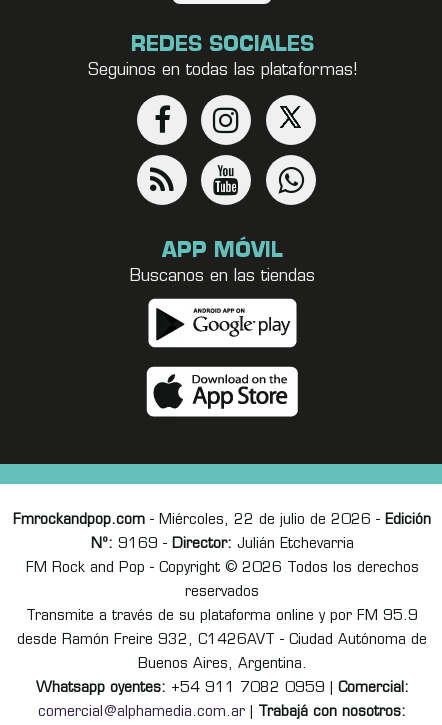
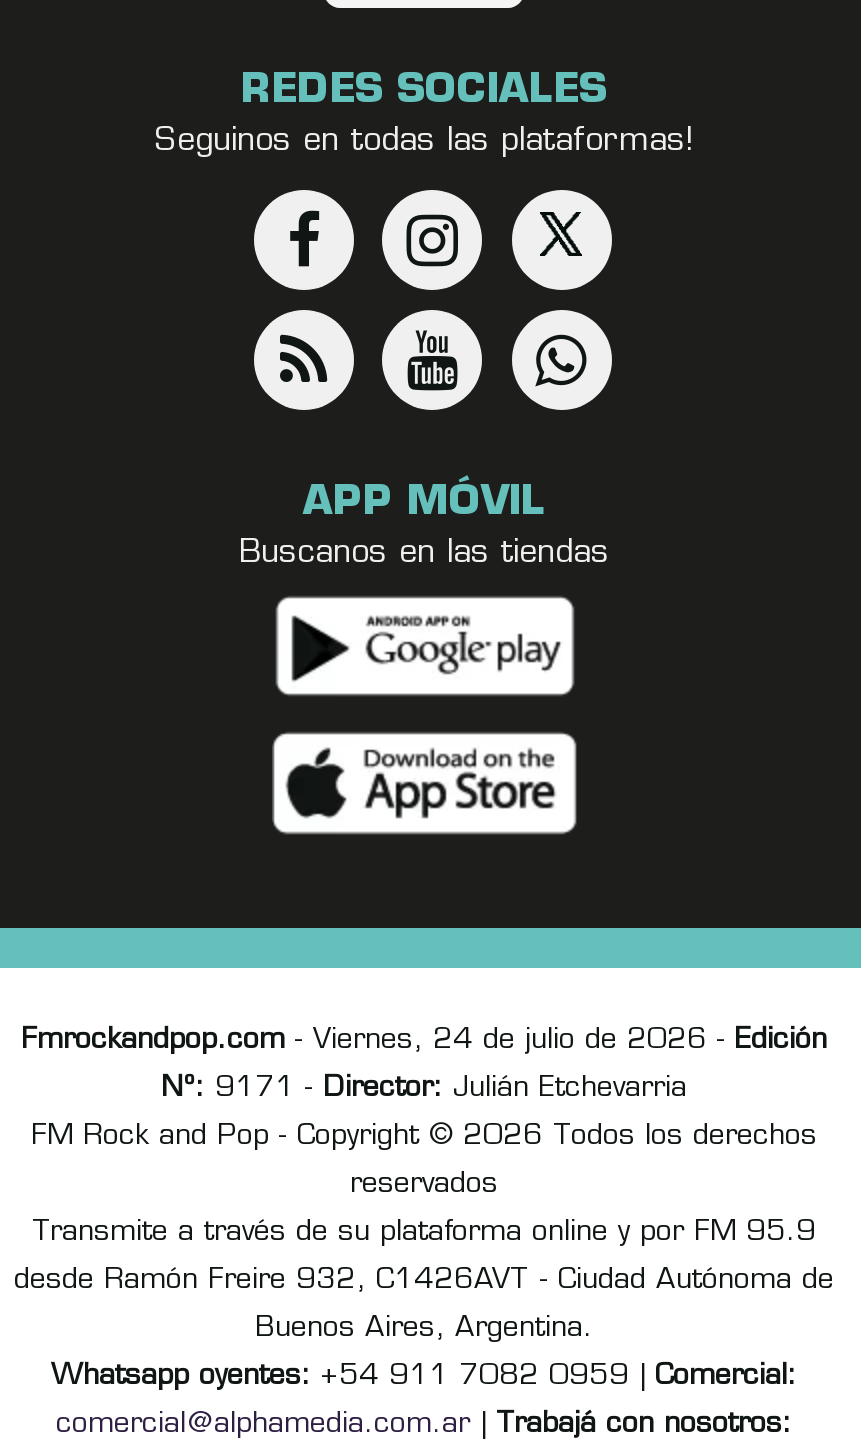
[13,513,431,528] Fmrockandpop.com - Miércoles, 22 de julio de 2026 - Edición -> [21,1026,827,1056] Fmrockandpop.com - Viernes, 24 de julio de 2026 - Edición
[90,537,353,552] Nº: 9169 - Director: Julián Etchevarria -> [161,1074,687,1104] Nº: 9171 - Director: Julián Etchevarria

